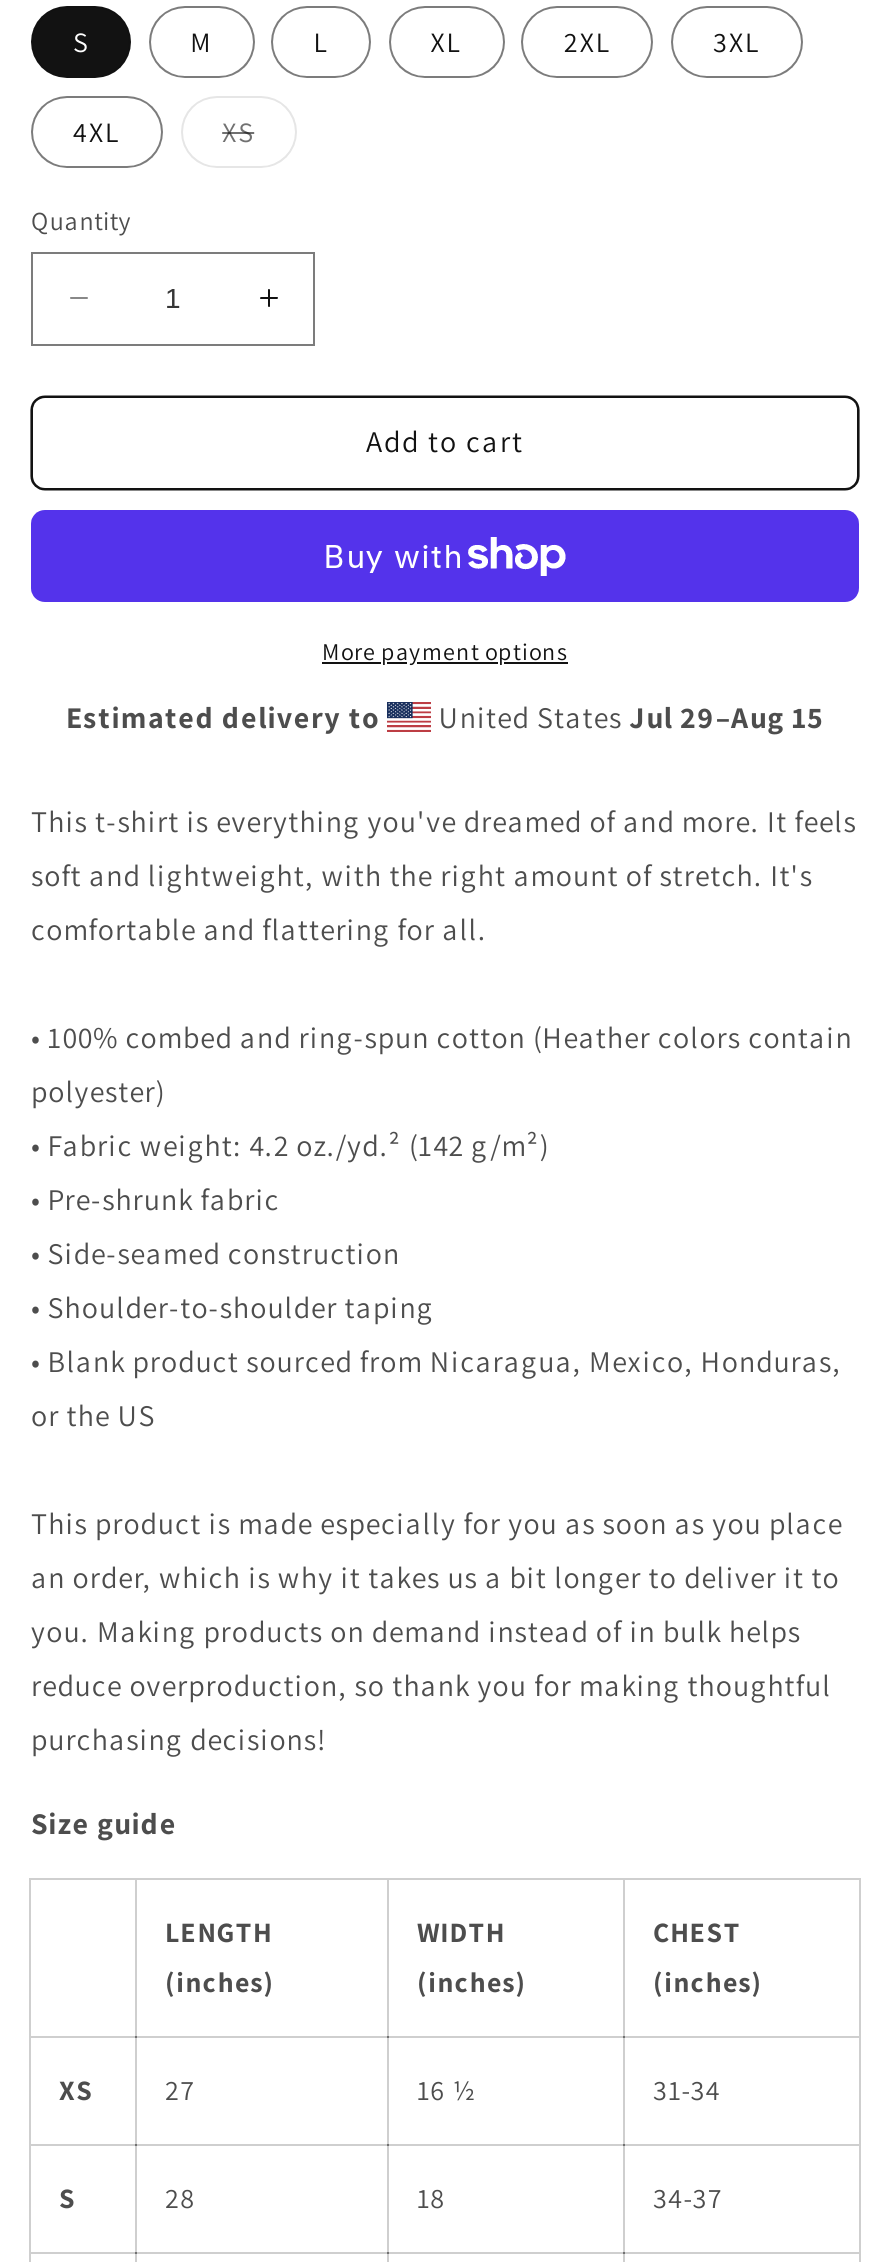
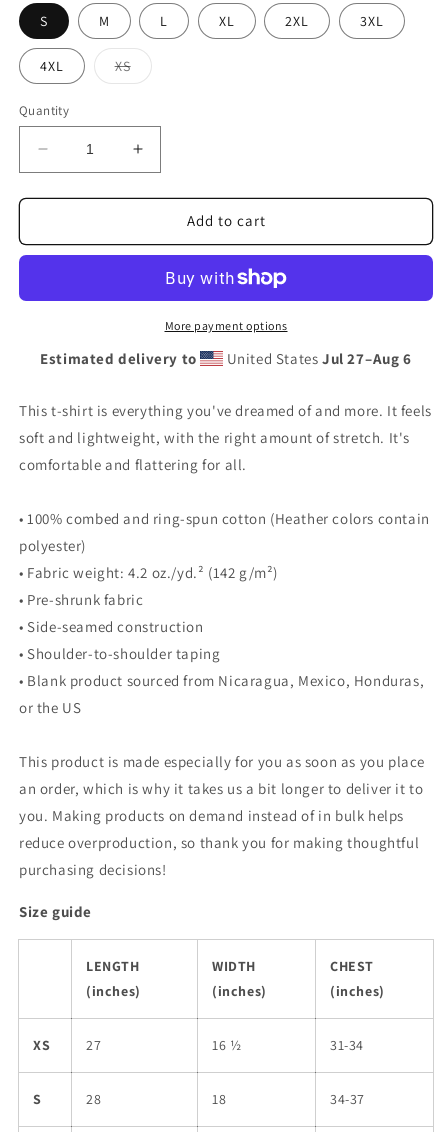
[431,698,824,736] United States Jul 29–Aug 15 -> [223,349,412,368] United States Jul 27–Aug 6

